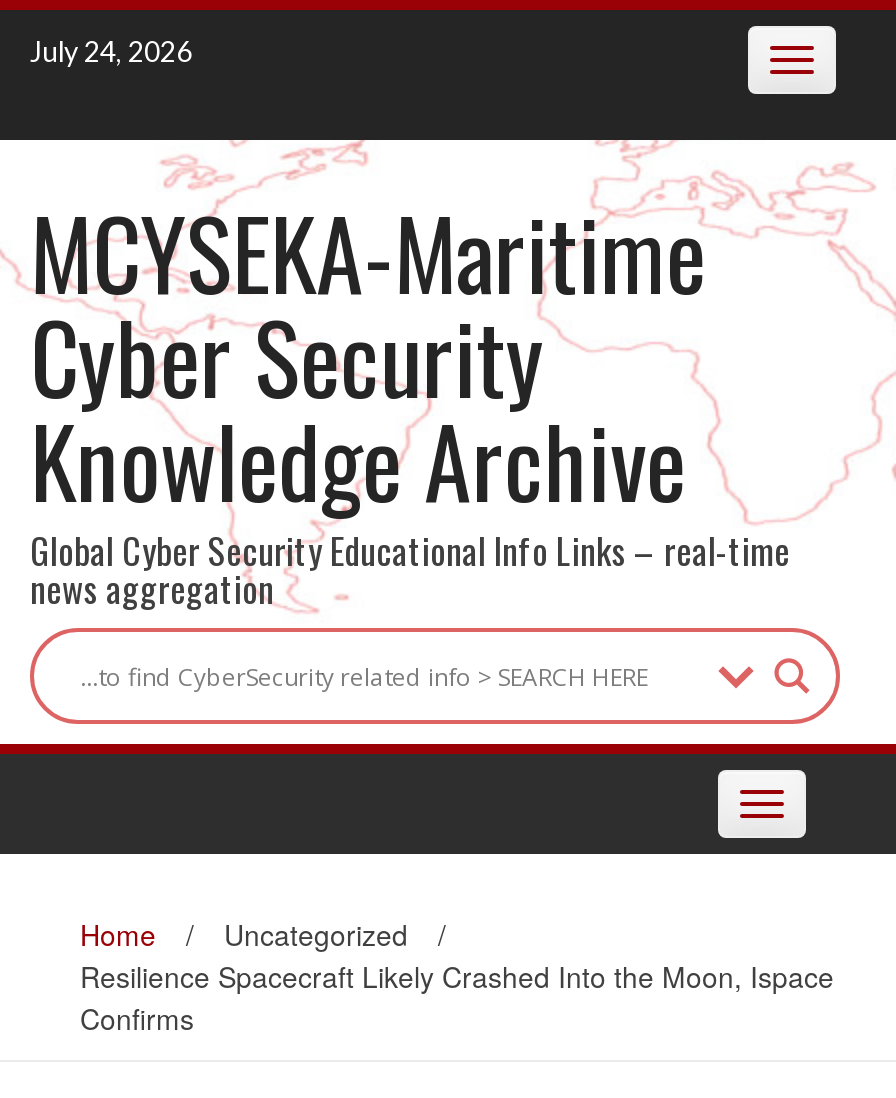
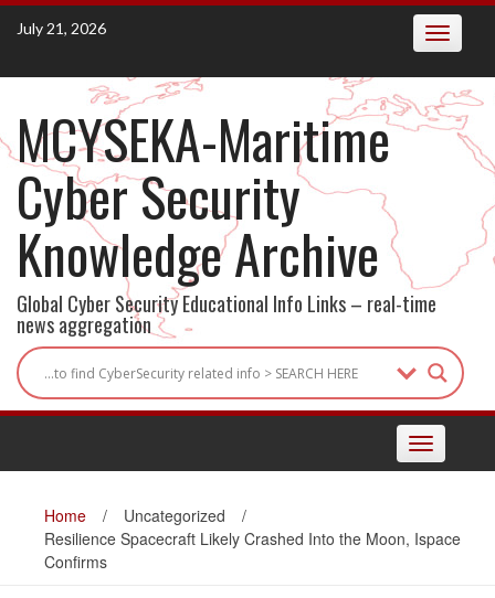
[30,34,192,68] July 24, 2026 -> [17,19,106,38] July 21, 2026

